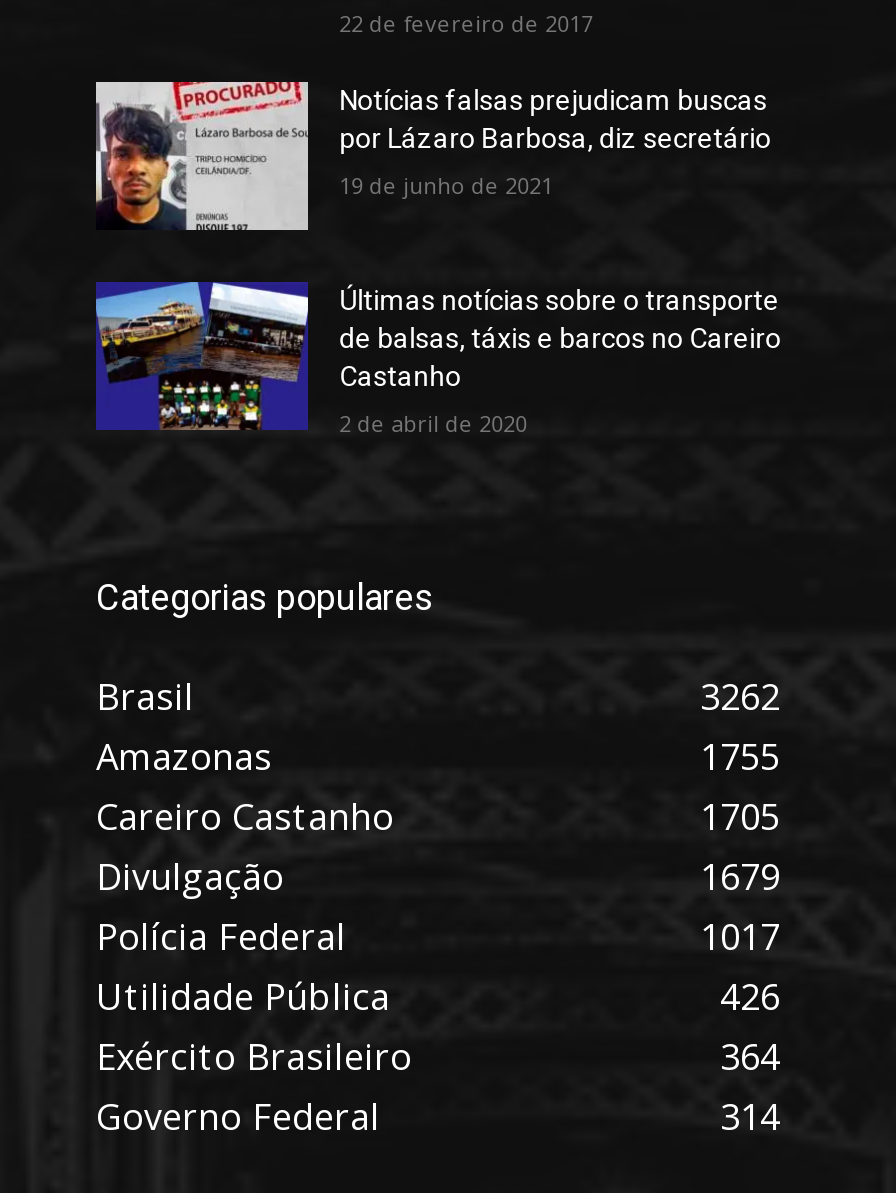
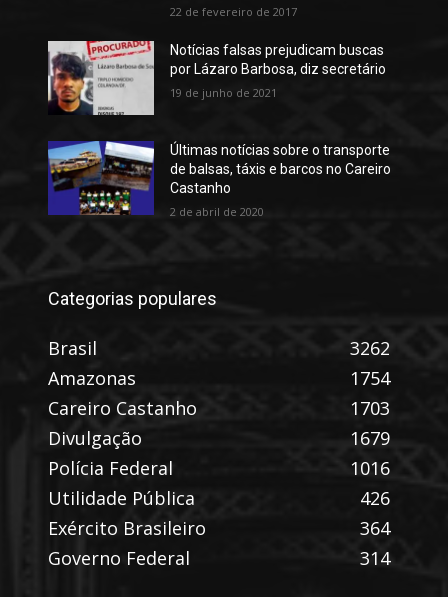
[700,732,780,780] 1755 -> [350,366,390,390] 1754
[700,792,780,840] 1705 -> [350,396,390,420] 1703
[700,912,780,960] 1017 -> [350,456,390,480] 1016

